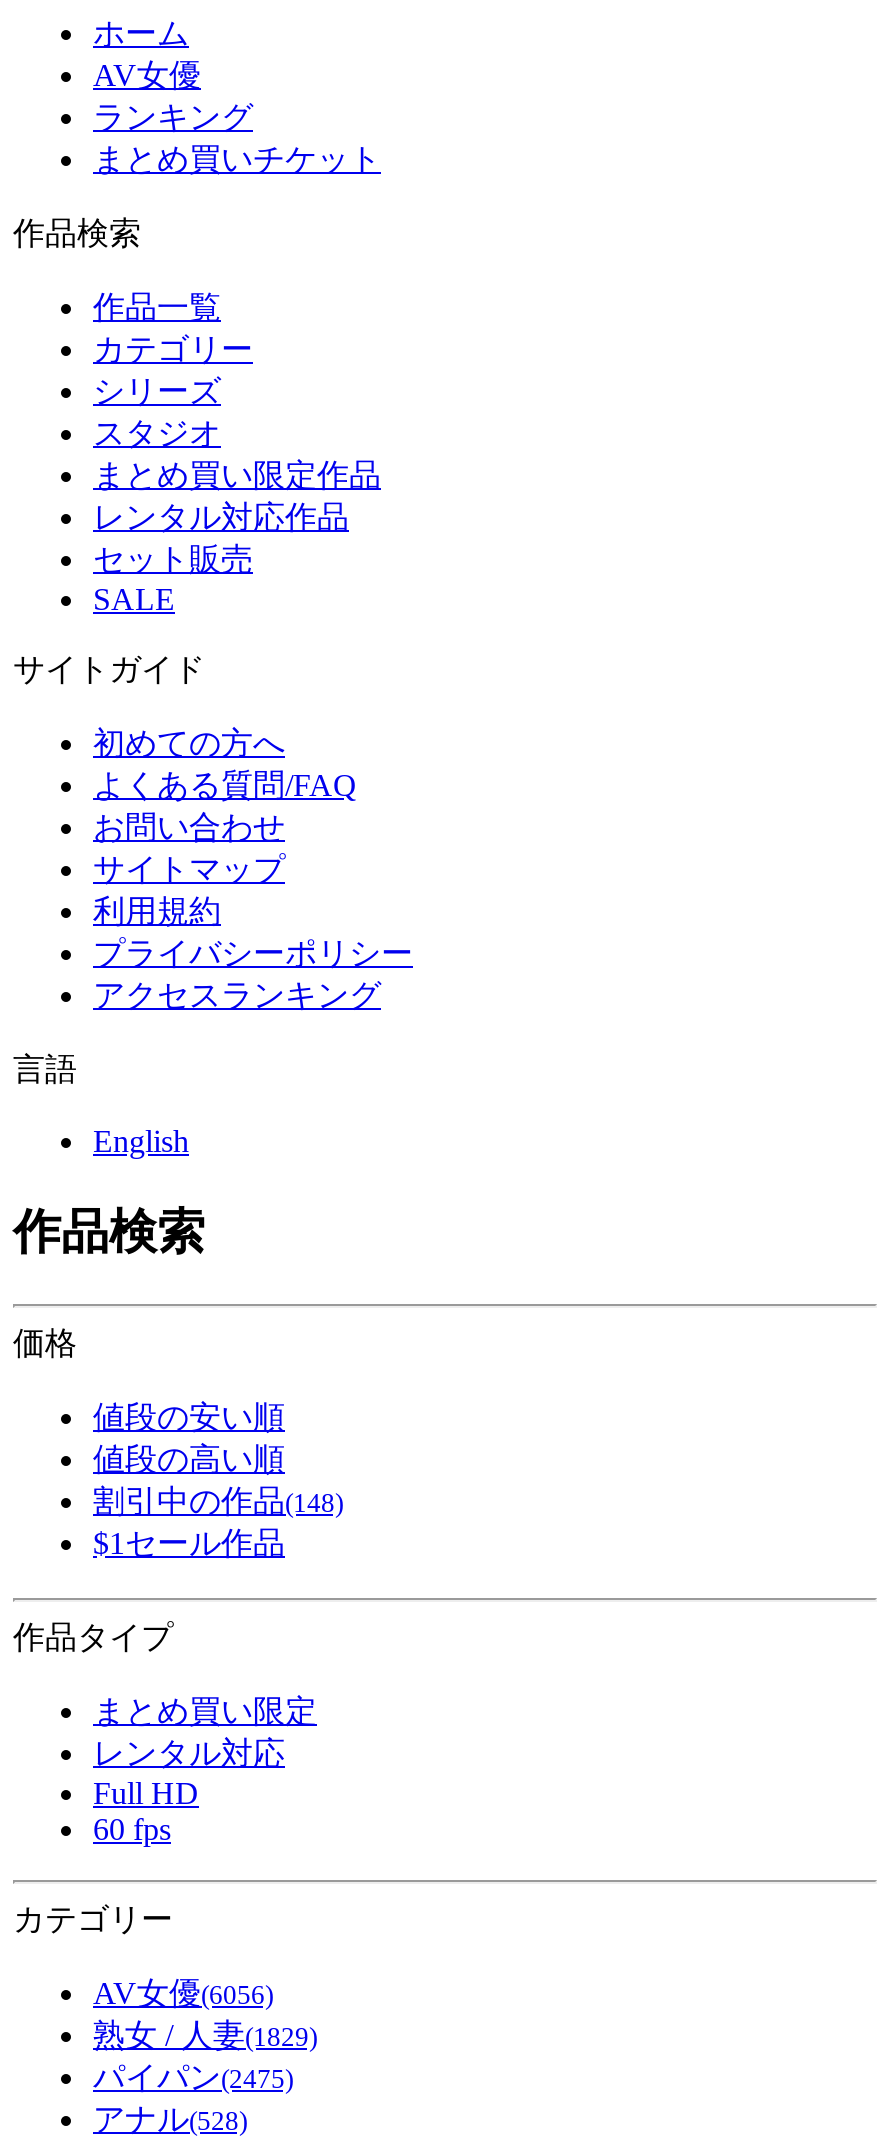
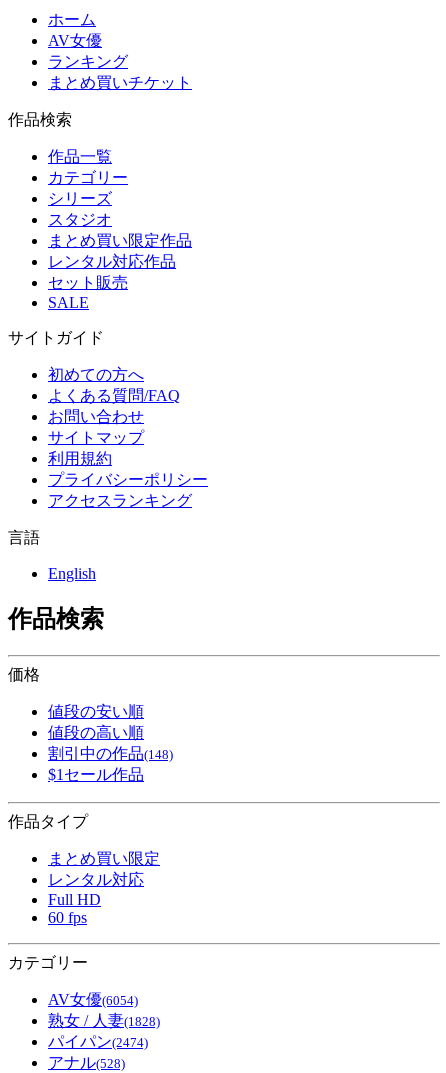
[93,1976,273,2010] AV女優(6056) -> [48,991,138,1008] AV女優(6054)
[93,2018,317,2052] 熟女 / 人妻(1829) -> [48,1012,160,1029] 熟女 / 人妻(1828)
[93,2060,293,2094] パイパン(2475) -> [48,1033,148,1050] パイパン(2474)

